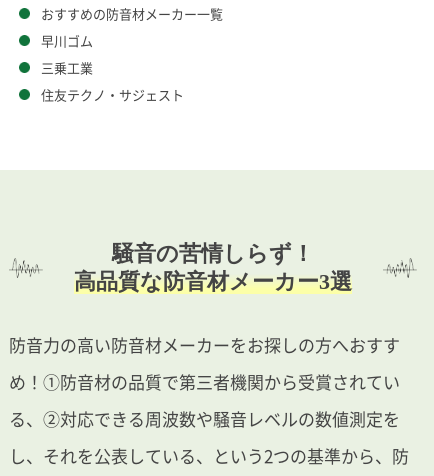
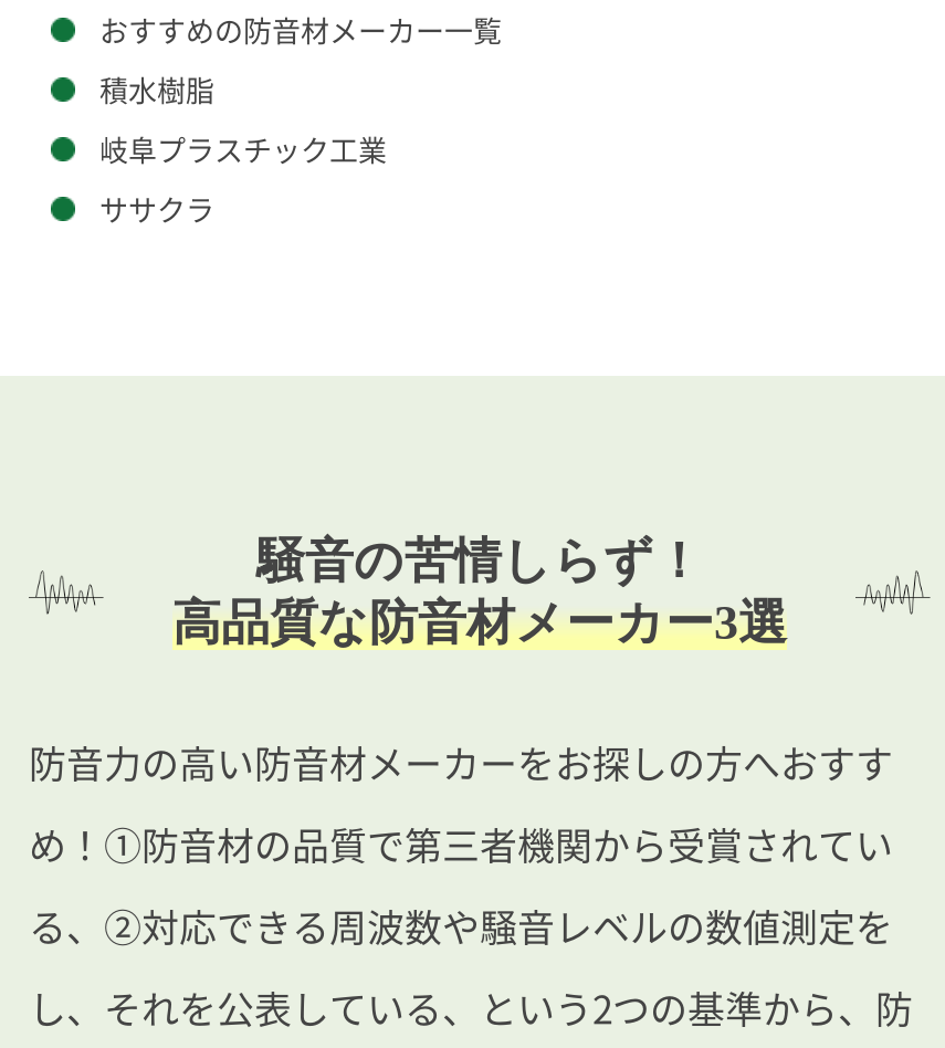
[41,31,184,104] 早川ゴム | 三乗工業 | 住友テクノ・サジェスト -> [99,69,387,231] 積水樹脂 | 岐阜プラスチック工業 | ササクラ

